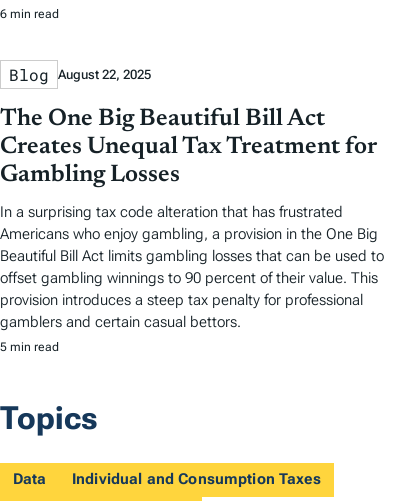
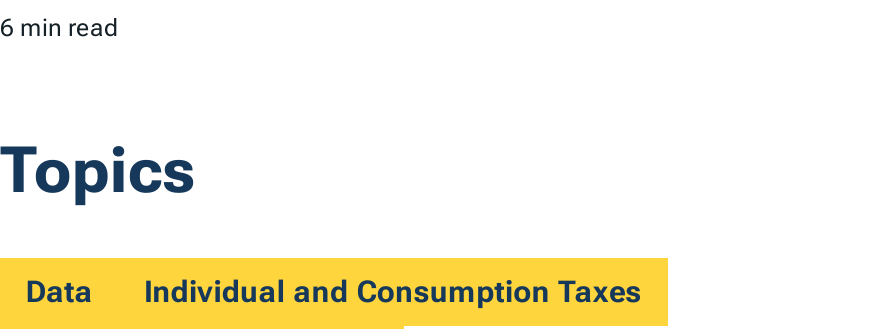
[0,64,384,354] Blog August 22, 2025 | The One Big Beautiful Bill Act | Creates Unequal Tax Treatment for | Gambling Losses | In a surprising tax code alteration that has frustrated | Americans who enjoy gambling, a provision in the One Big | Beautiful Bill Act limits gambling losses that can be used to | offset gambling winnings to 90 percent of their value. This | provision introduces a steep tax penalty for professional | gamblers and certain casual bettors. | 5 min read -> none

